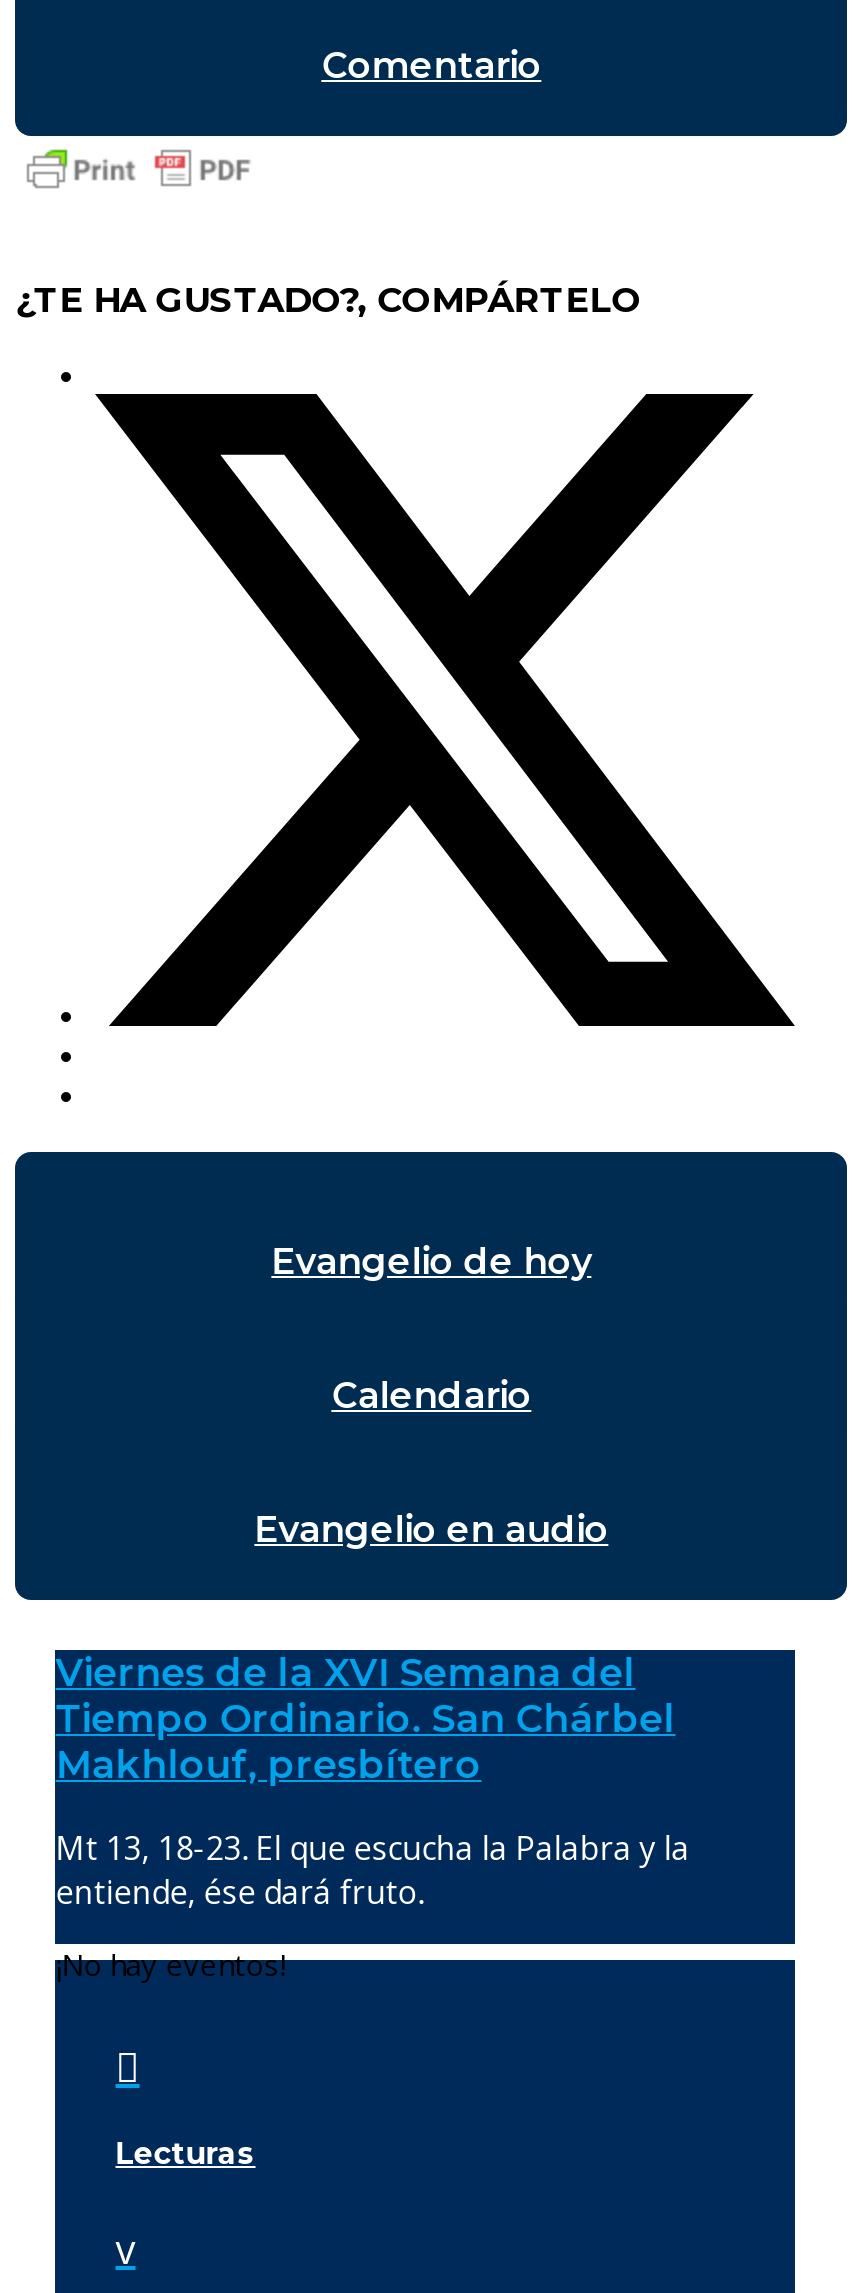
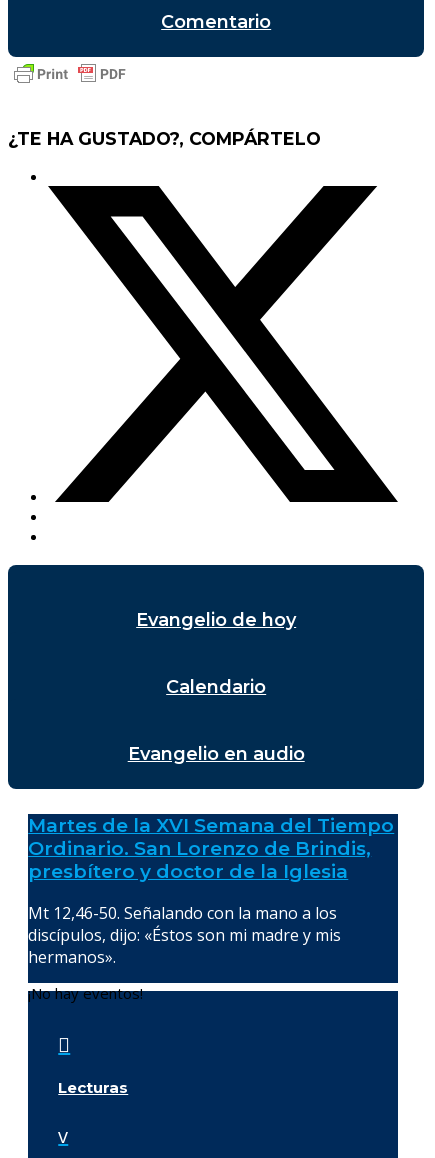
[56,1650,676,1788] Viernes de la XVI Semana del | Tiempo Ordinario. San Chárbel | Makhlouf, presbítero -> [28,814,394,883] Martes de la XVI Semana del Tiempo | Ordinario. San Lorenzo de Brindis, | presbítero y doctor de la Iglesia
[56,1826,690,1914] Mt 13, 18-23. El que escucha la Palabra y la | entiende, ése dará fruto. -> [28,902,341,968] Mt 12,46-50. Señalando con la mano a los | discípulos, dijo: «Éstos son mi madre y mis | hermanos».

